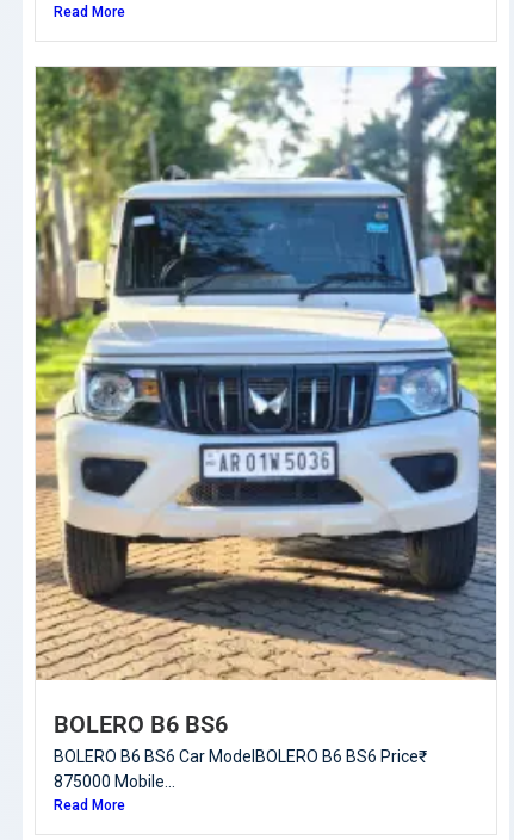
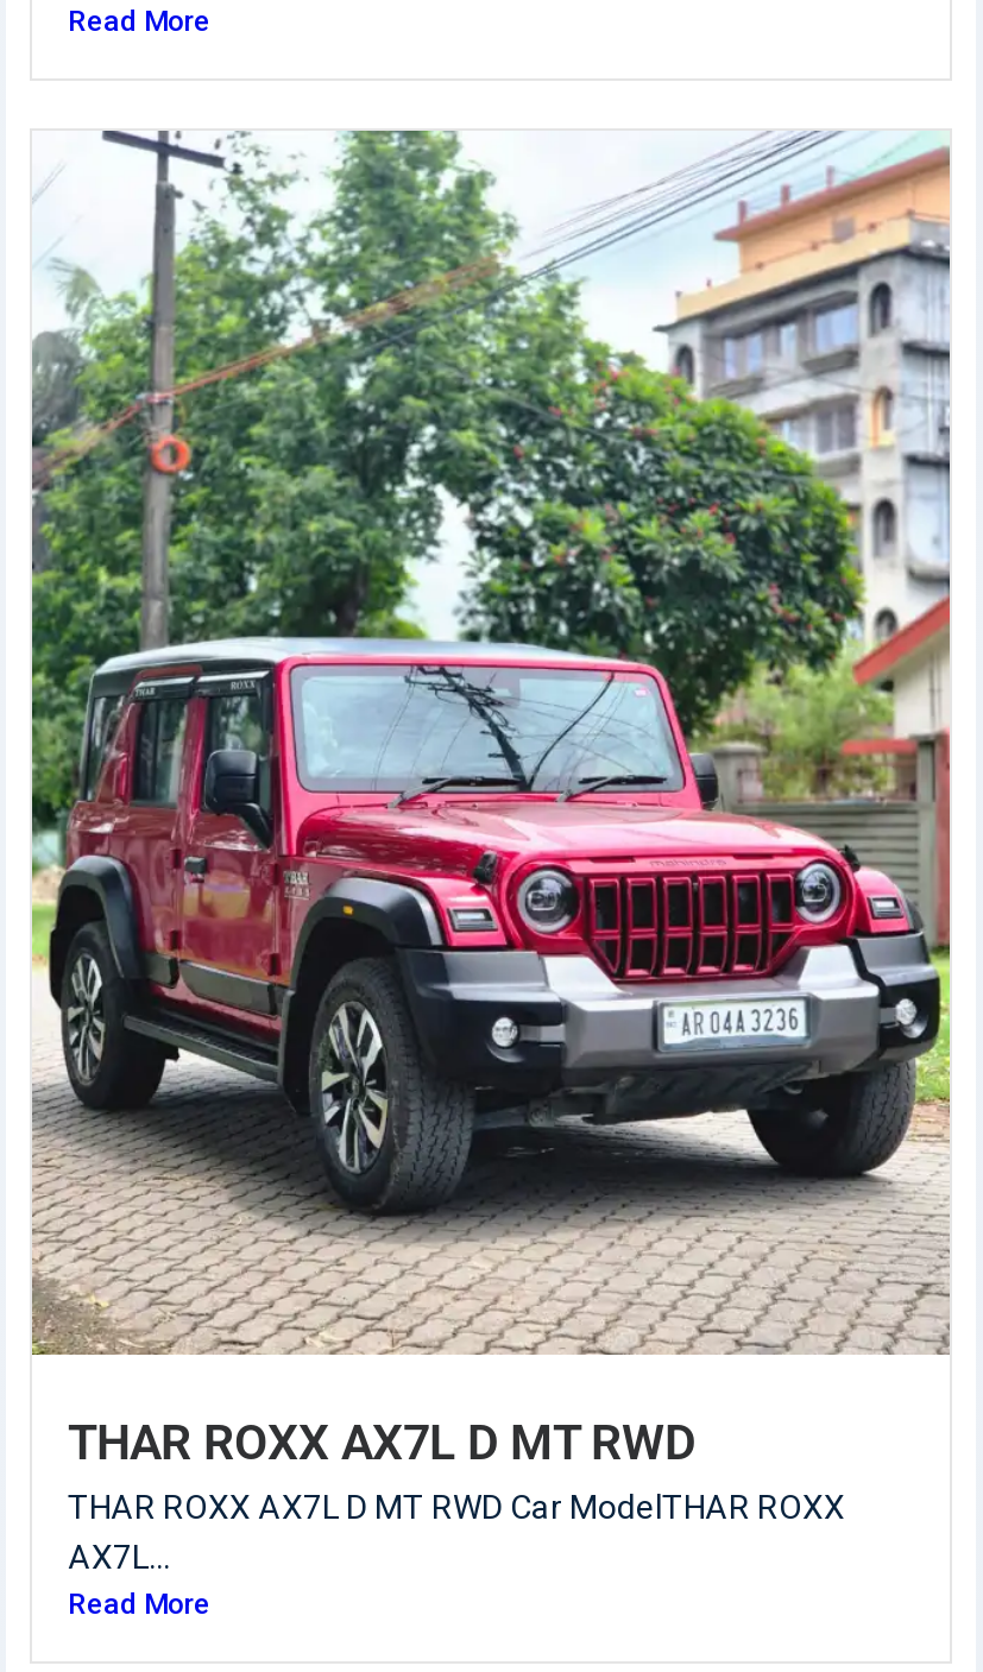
[35,66,497,791] [image] | BOLERO B6 BS6 | BOLERO B6 BS6 Car ModelBOLERO B6 BS6 Price₹ | 875000 Mobile... -> [30,128,952,1576] [image] | THAR ROXX AX7L D MT RWD | THAR ROXX AX7L D MT RWD Car ModelTHAR ROXX | AX7L...

